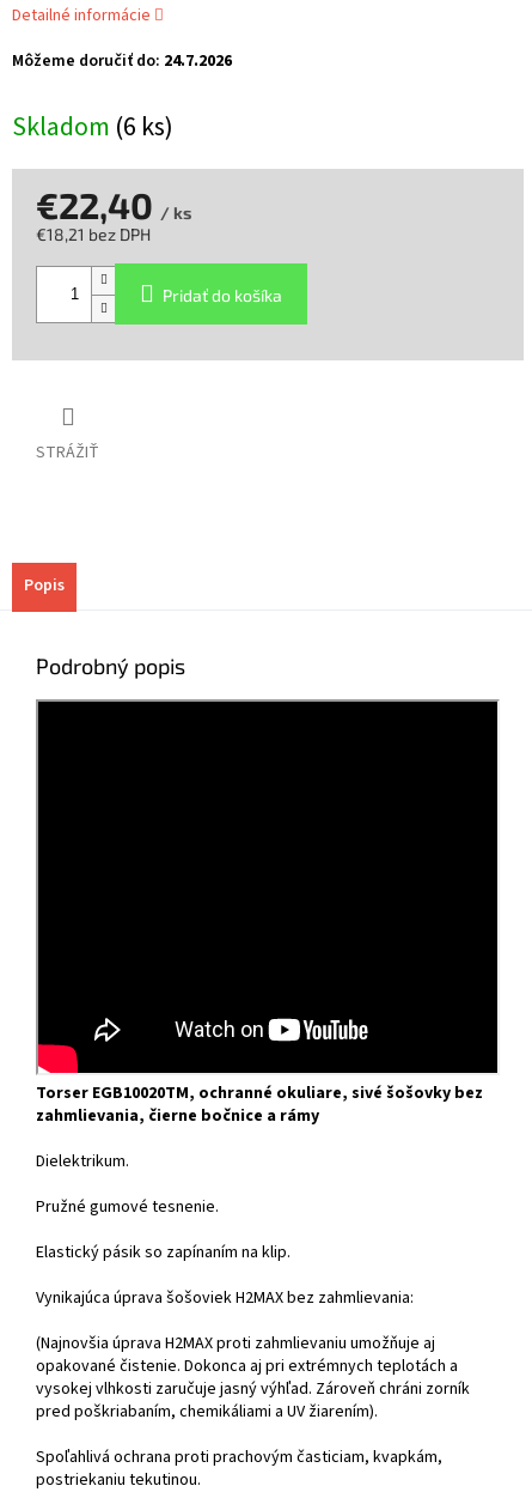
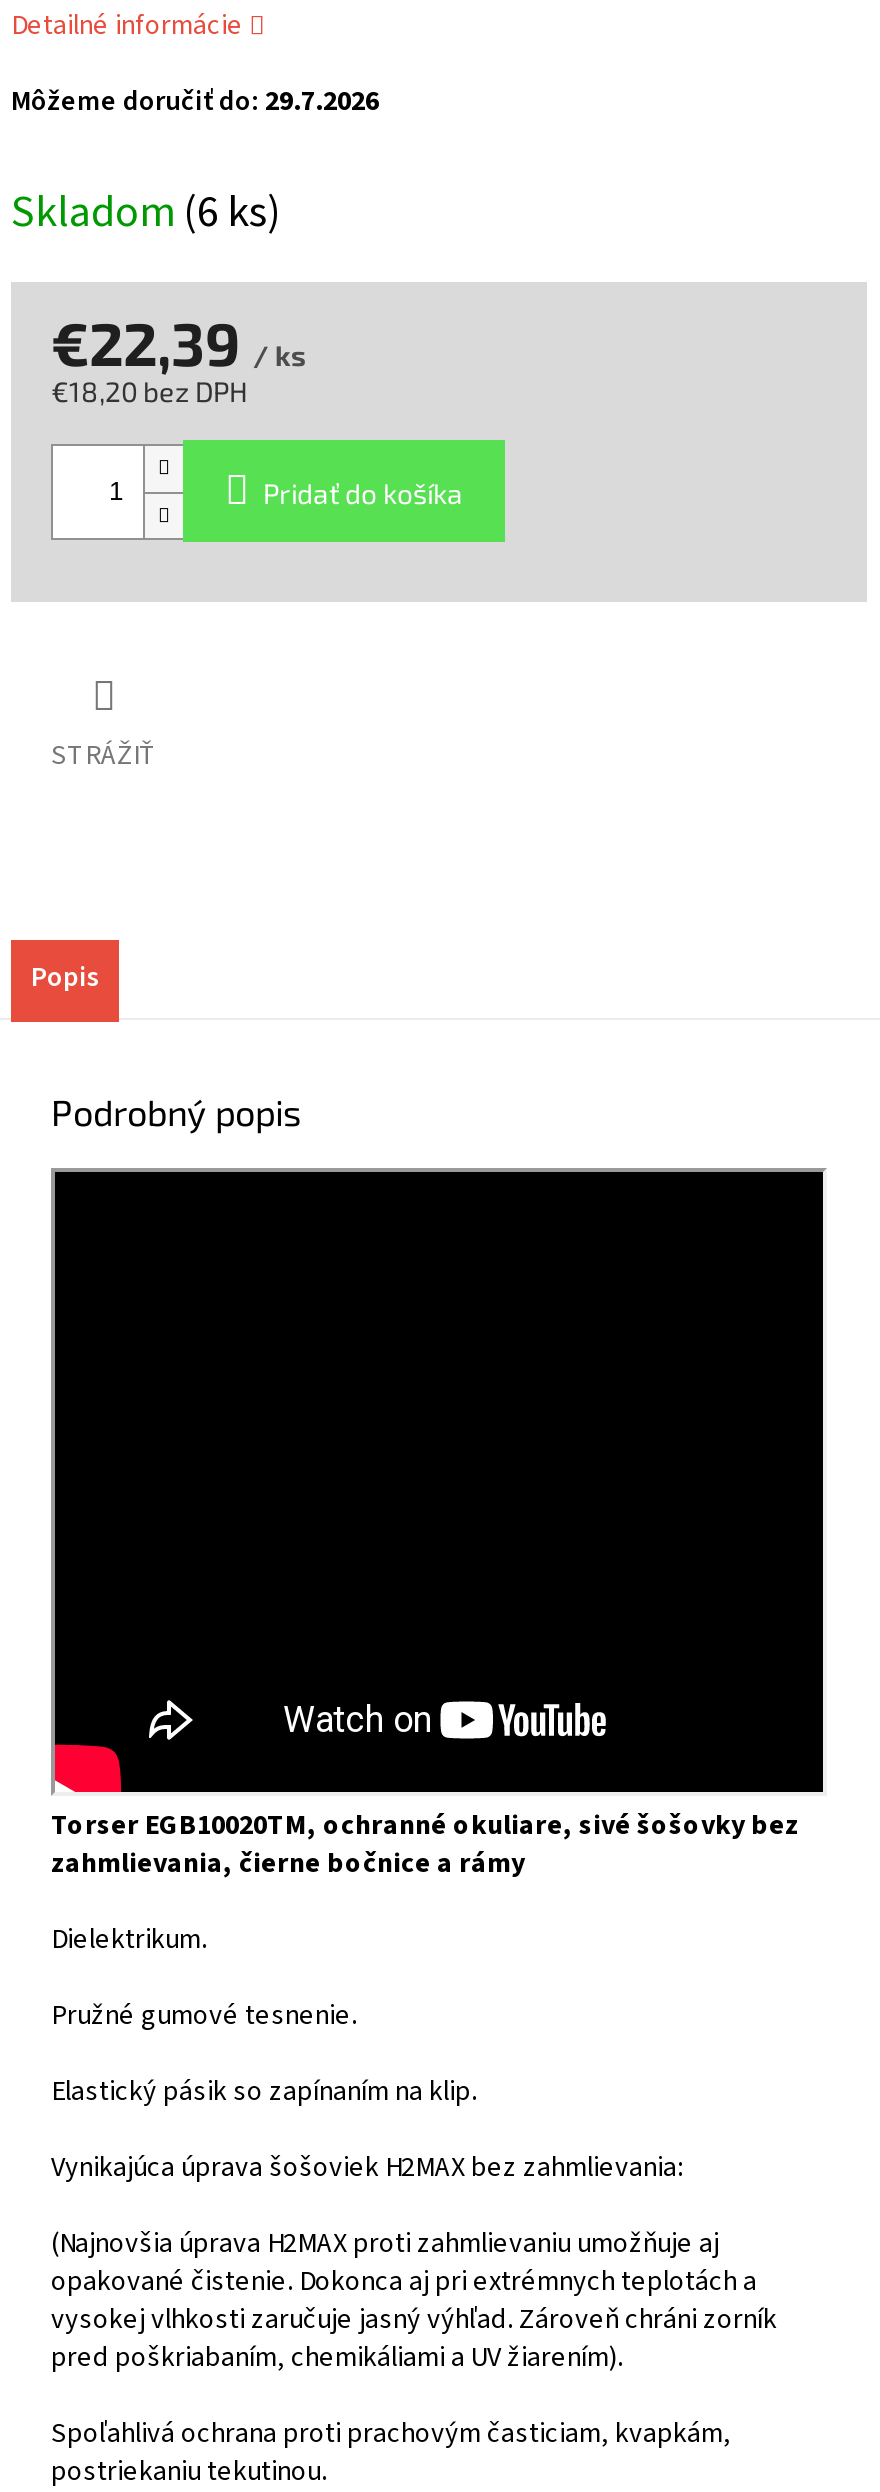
[12,49,232,73] Môžeme doručiť do: 24.7.2026 -> [11,82,379,122] Môžeme doručiť do: 29.7.2026
[36,183,191,226] €22,40 / ks -> [51,306,305,378] €22,39 / ks
[36,224,151,244] €18,21 bez DPH -> [51,374,247,408] €18,20 bez DPH

